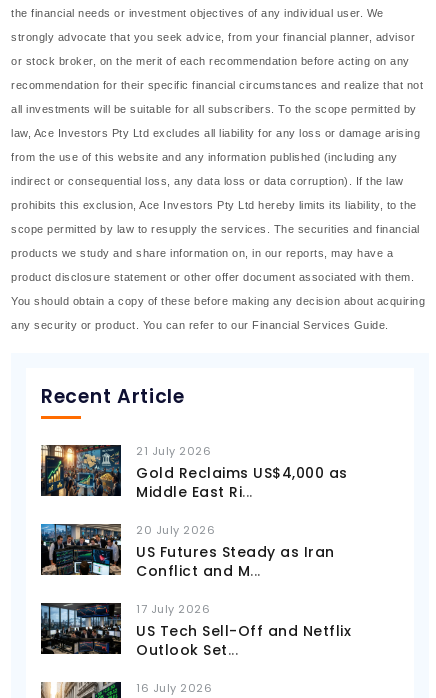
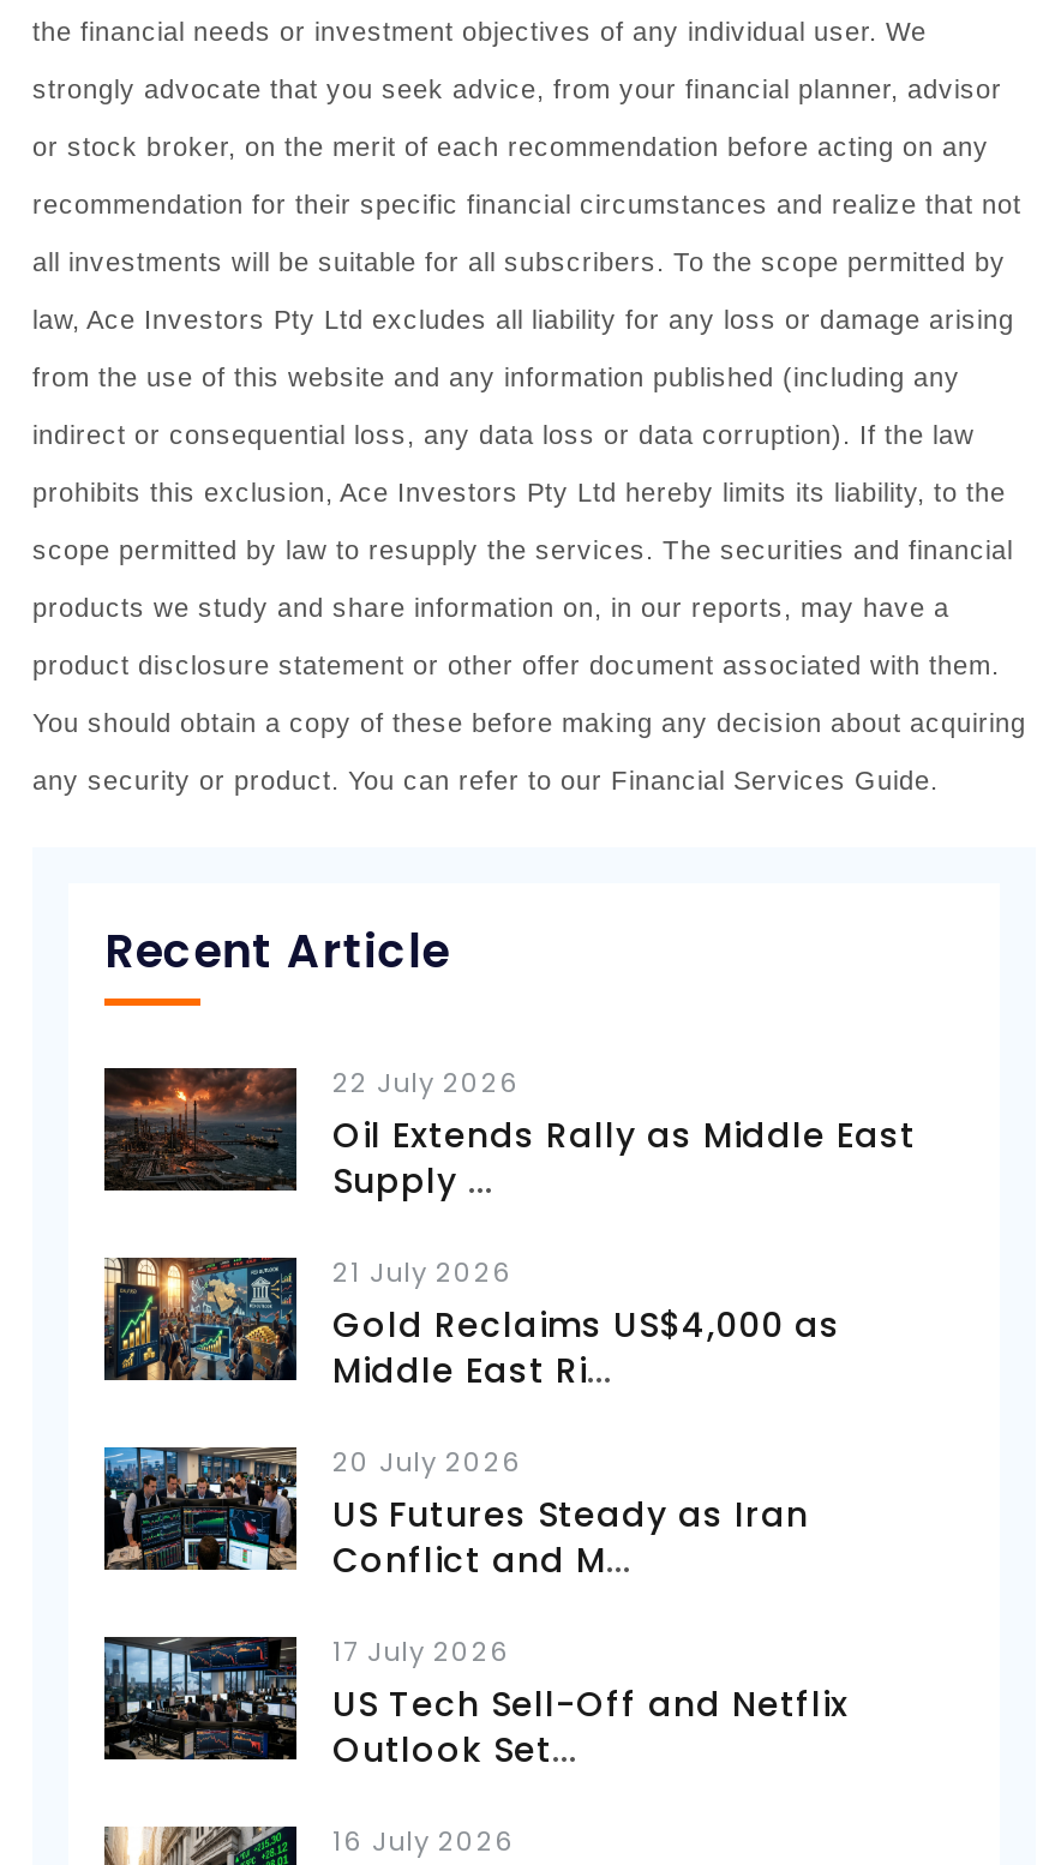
none -> [102,1062,916,1204] [image] | 22 July 2026 | Oil Extends Rally as Middle East | Supply...

